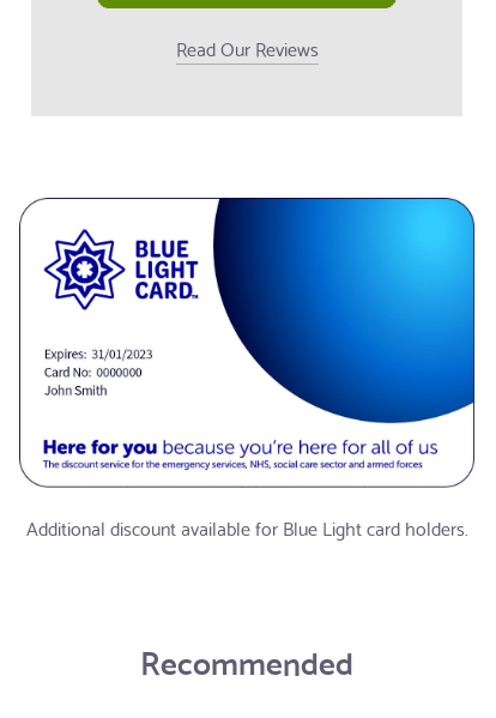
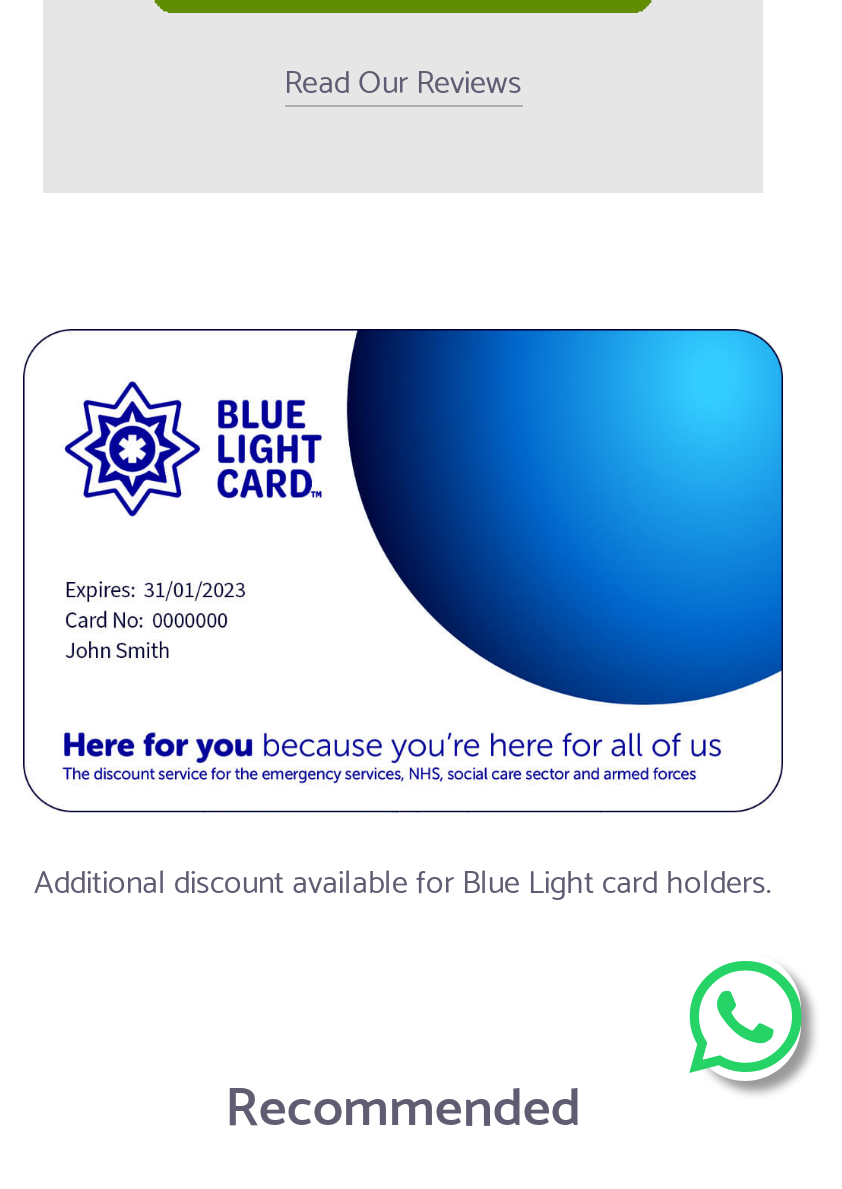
none -> [687,959,813,1093] [image]

